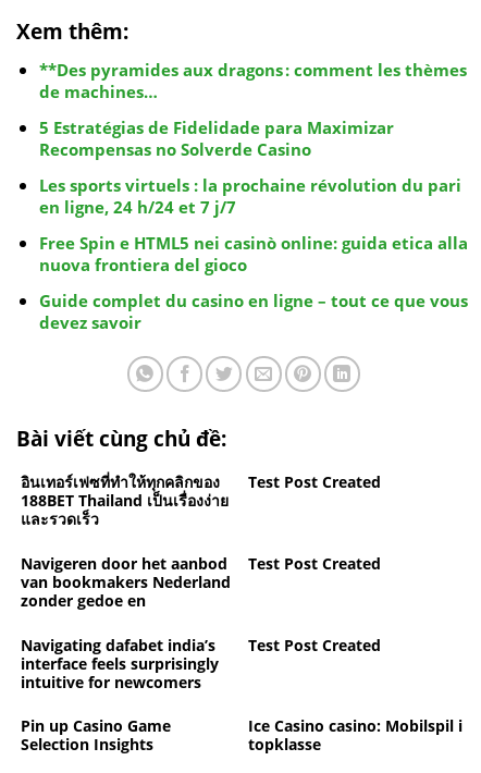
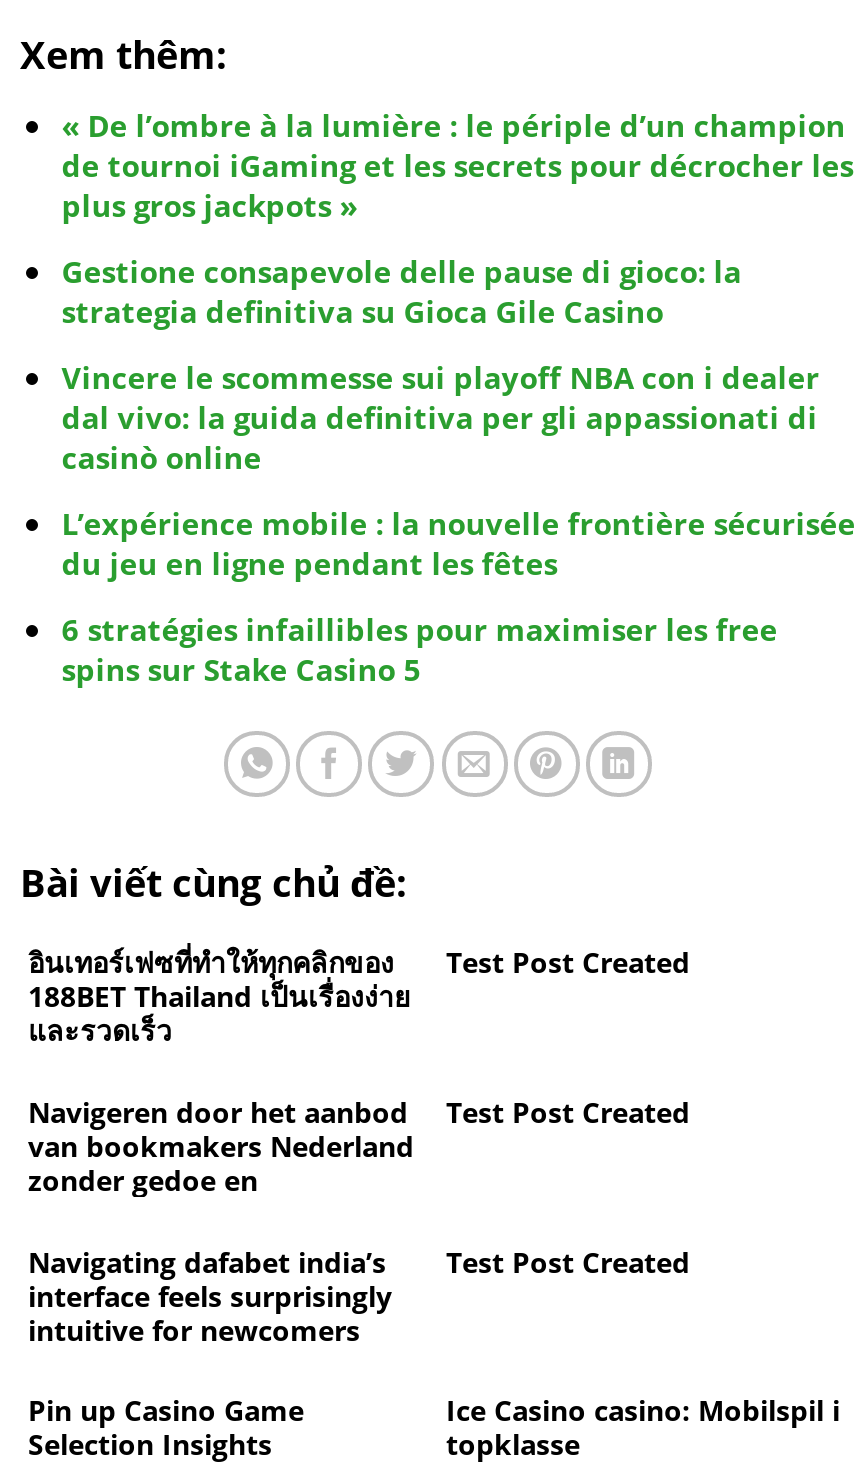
[39,59,467,102] **Des pyramides aux dragons : comment les thèmes | de machines… -> [62,105,854,225] « De l’ombre à la lumière : le périple d’un champion | de tournoi iGaming et les secrets pour décrocher les | plus gros jackpots »
[39,116,394,160] 5 Estratégias de Fidelidade para Maximizar | Recompensas no Solverde Casino -> [62,251,742,331] Gestione consapevole delle pause di gioco: la | strategia definitiva su Gioca Gile Casino
[39,174,461,218] Les sports virtuels : la prochaine révolution du pari | en ligne, 24 h/24 et 7 j/7 -> [62,357,820,477] Vincere le scommesse sui playoff NBA con i dealer | dal vivo: la guida definitiva per gli appassionati di | casinò online
[39,232,468,275] Free Spin e HTML5 nei casinò online: guida etica alla | nuova frontiera del gioco -> [62,503,856,583] L’expérience mobile : la nouvelle frontière sécurisée | du jeu en ligne pendant les fêtes
[39,290,468,333] Guide complet du casino en ligne – tout ce que vous | devez savoir -> [62,609,778,689] 6 stratégies infaillibles pour maximiser les free | spins sur Stake Casino 5

